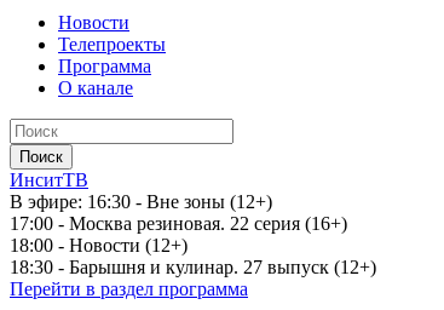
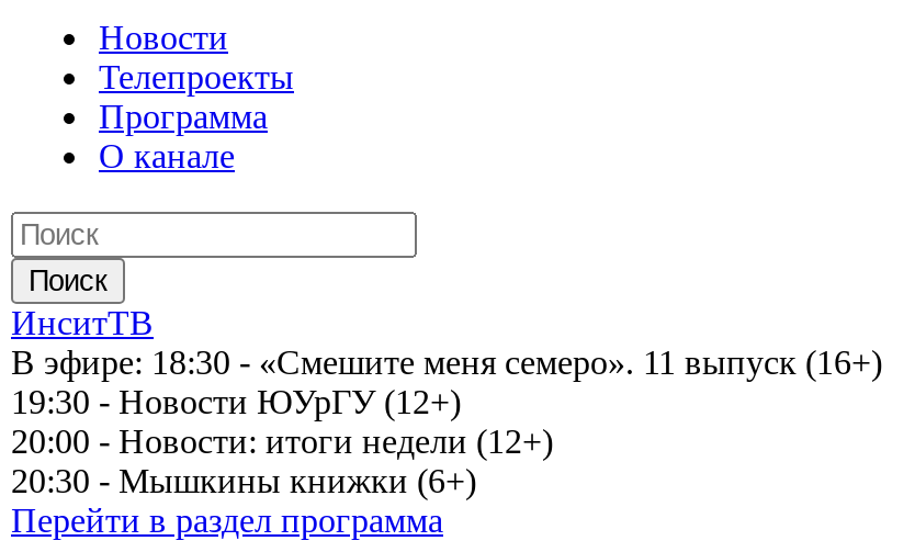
[10,191,376,277] В эфире: 16:30 - Вне зоны (12+) | 17:00 - Москва резиновая. 22 серия (16+) | 18:00 - Новости (12+) | 18:30 - Барышня и кулинар. 27 выпуск (12+) -> [11,343,882,499] В эфире: 18:30 - «Смешите меня семеро». 11 выпуск (16+) | 19:30 - Новости ЮУрГУ (12+) | 20:00 - Новости: итоги недели (12+) | 20:30 - Мышкины книжки (6+)

